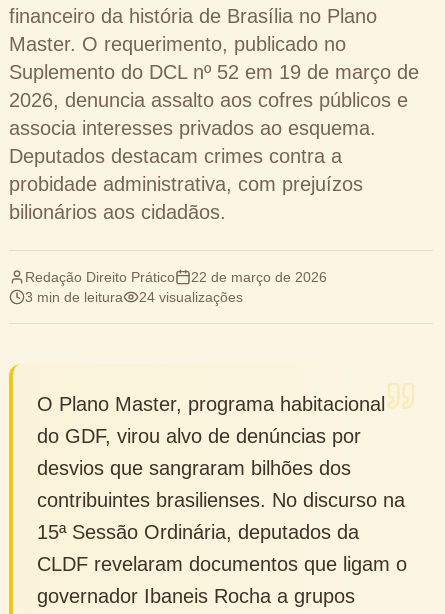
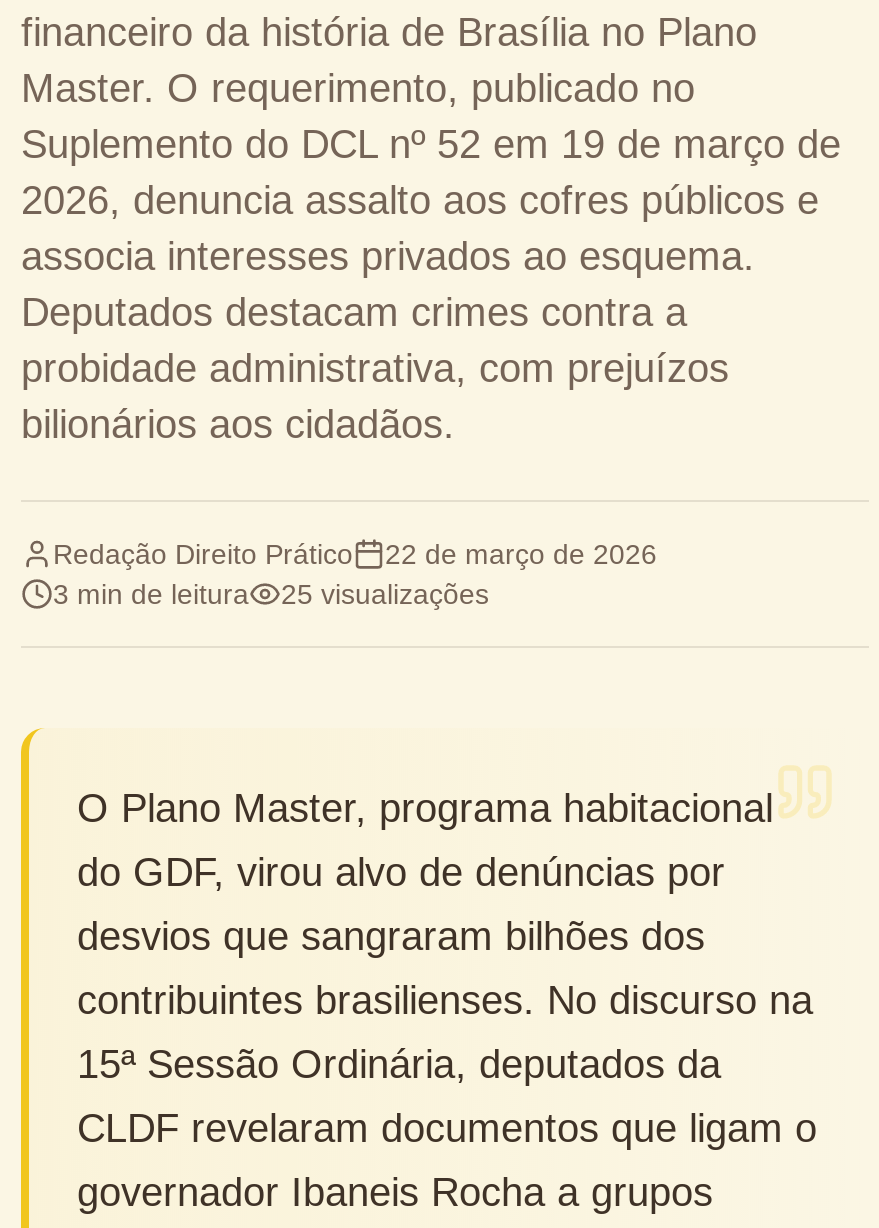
[139,289,243,305] 24 visualizações -> [281,578,489,610] 25 visualizações

